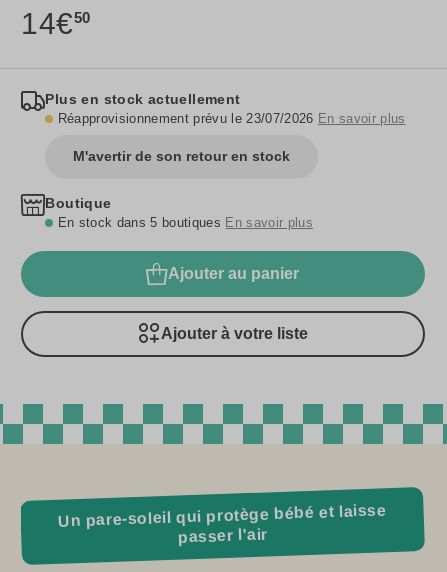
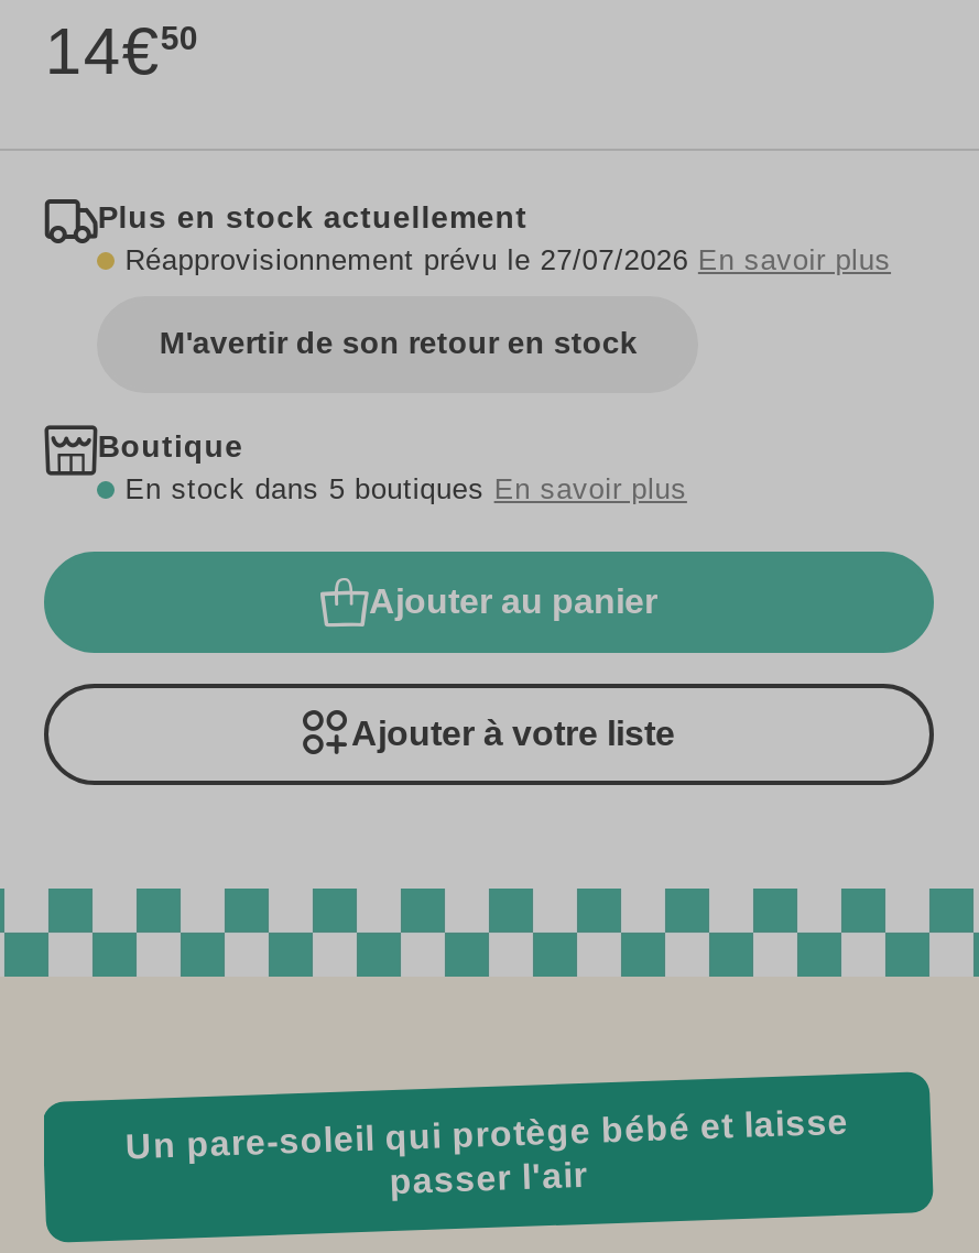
[53,111,405,126] Réapprovisionnement prévu le 23/07/2026 En savoir plus -> [115,243,891,276] Réapprovisionnement prévu le 27/07/2026 En savoir plus

